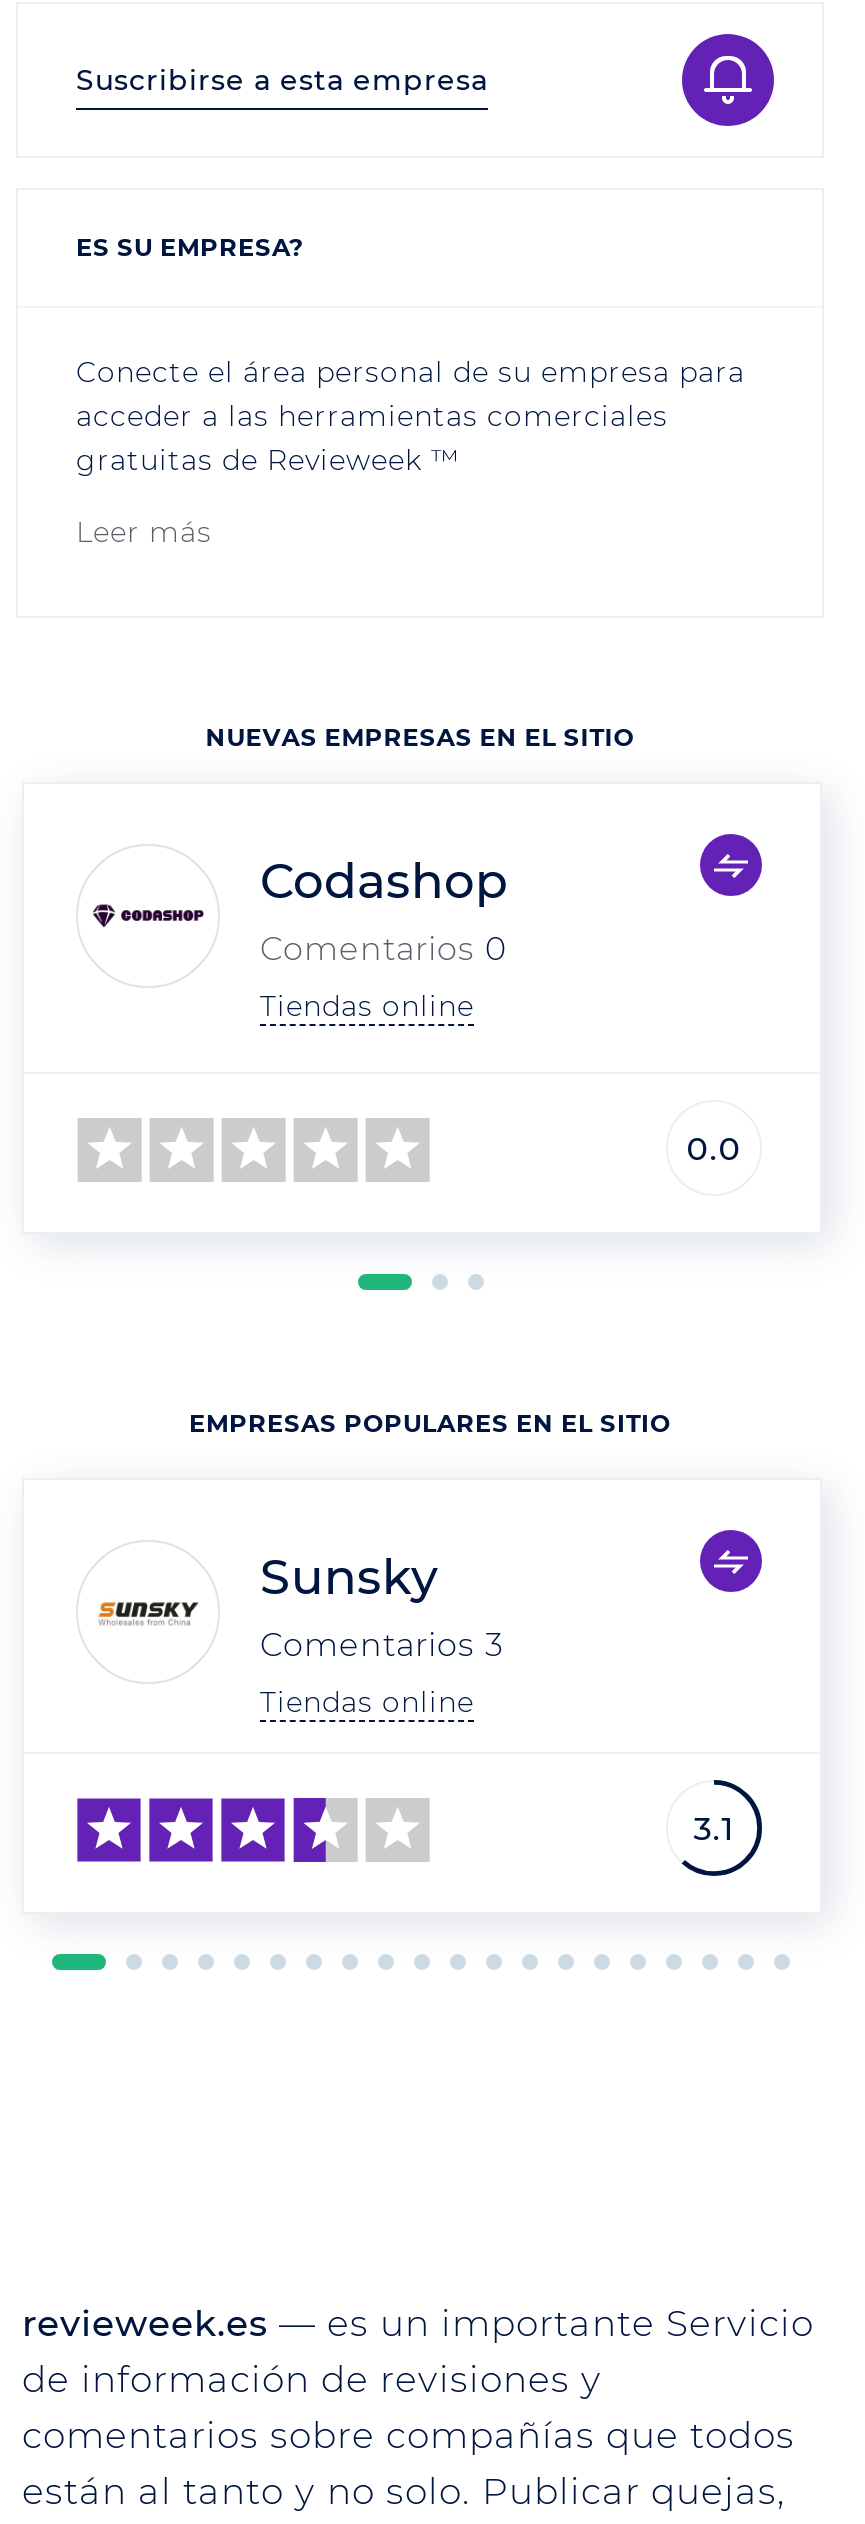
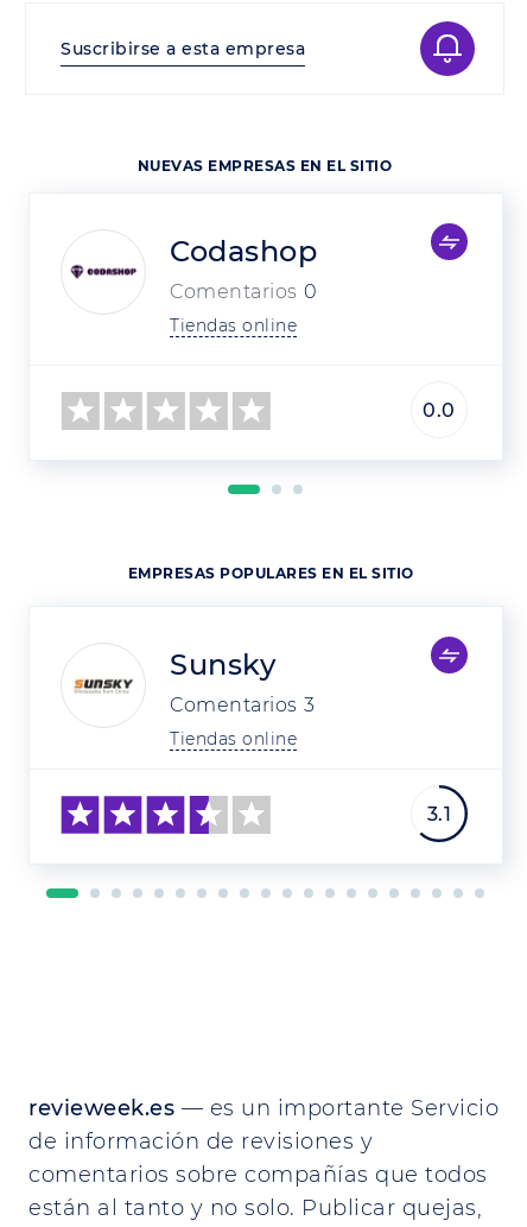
[76,233,304,263] ES SU EMPRESA? -> none
[76,355,745,551] Conecte el área personal de su empresa para | acceder a las herramientas comerciales | gratuitas de Revieweek ™ | Leer más -> none

